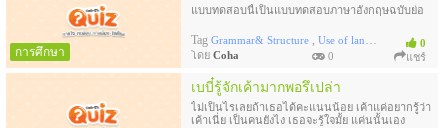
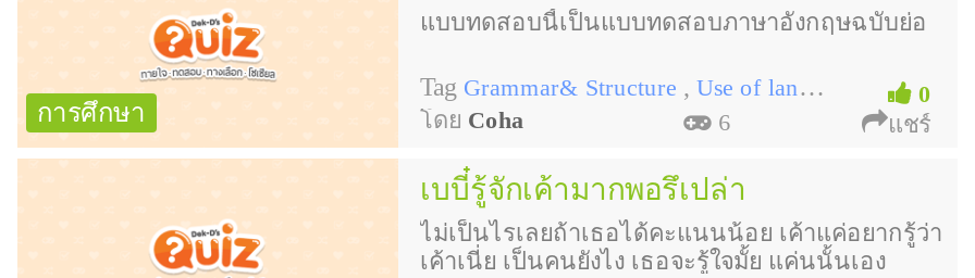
[325,50,334,62] 0 -> [712,109,731,135] 6

